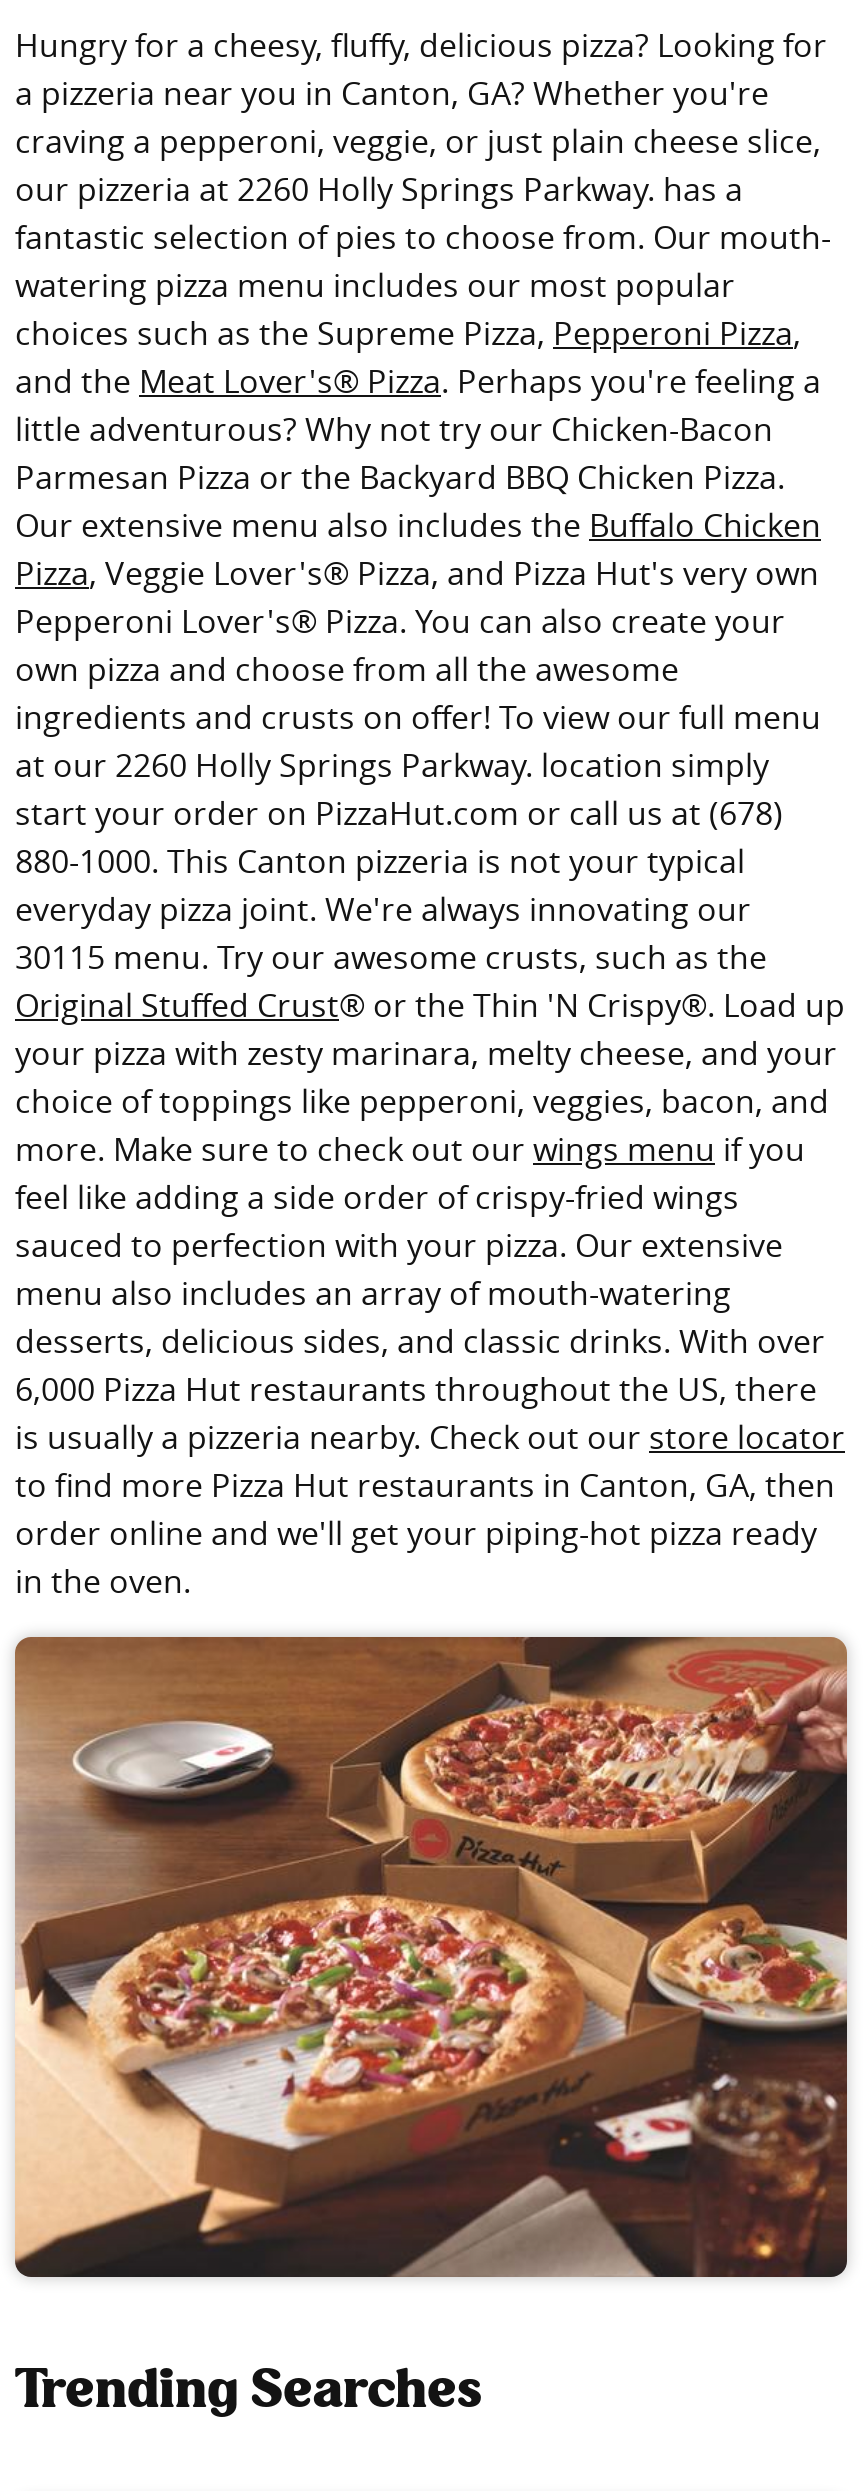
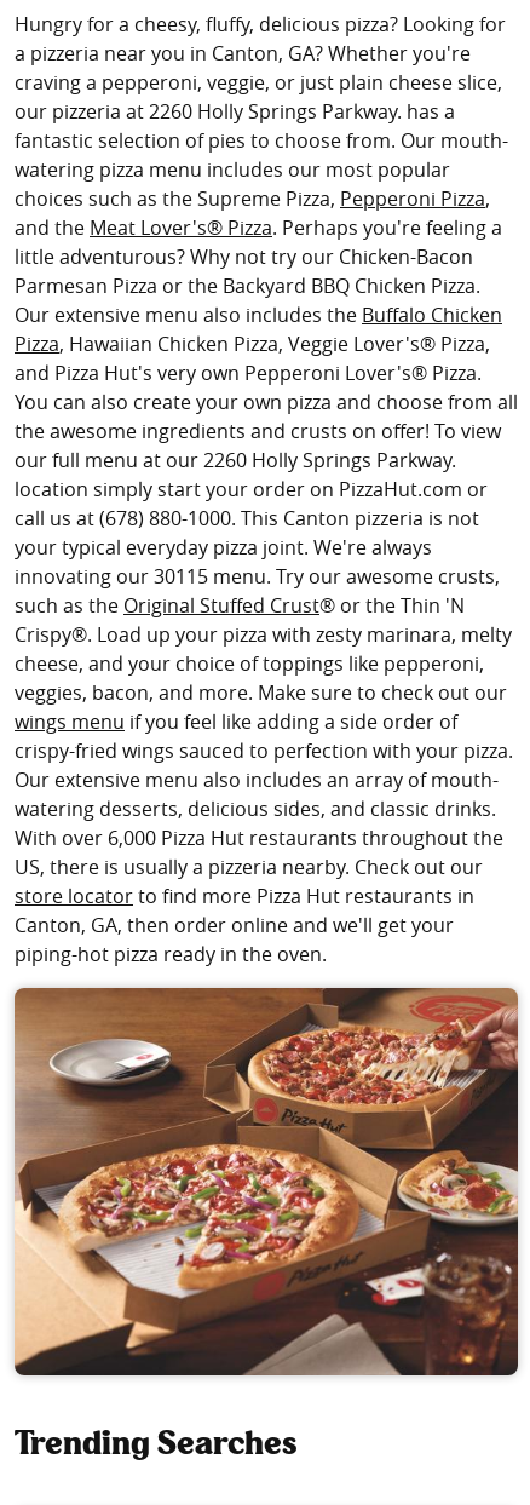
[15,551,845,1603] Pizza, Veggie Lover's® Pizza, and Pizza Hut's very own | Pepperoni Lover's® Pizza. You can also create your | own pizza and choose from all the awesome | ingredients and crusts on offer! To view our full menu | at our 2260 Holly Springs Parkway. location simply | start your order on PizzaHut.com or call us at (678) | 880-1000. This Canton pizzeria is not your typical | everyday pizza joint. We're always innovating our | 30115 menu. Try our awesome crusts, such as the | Original Stuffed Crust® or the Thin 'N Crispy®. Load up | your pizza with zesty marinara, melty cheese, and your | choice of toppings like pepperoni, veggies, bacon, and | more. Make sure to check out our wings menu if you | feel like adding a side order of crispy-fried wings | sauced to perfection with your pizza. Our extensive | menu also includes an array of mouth-watering | desserts, delicious sides, and classic drinks. With over | 6,000 Pizza Hut restaurants throughout the US, there | is usually a pizzeria nearby. Check out our store locator | to find more Pizza Hut restaurants in Canton, GA, then | order online and we'll get your piping-hot pizza ready | in the oven. -> [15,331,518,968] Pizza, Hawaiian Chicken Pizza, Veggie Lover's® Pizza, | and Pizza Hut's very own Pepperoni Lover's® Pizza. | You can also create your own pizza and choose from all | the awesome ingredients and crusts on offer! To view | our full menu at our 2260 Holly Springs Parkway. | location simply start your order on PizzaHut.com or | call us at (678) 880-1000. This Canton pizzeria is not | your typical everyday pizza joint. We're always | innovating our 30115 menu. Try our awesome crusts, | such as the Original Stuffed Crust® or the Thin 'N | Crispy®. Load up your pizza with zesty marinara, melty | cheese, and your choice of toppings like pepperoni, | veggies, bacon, and more. Make sure to check out our | wings menu if you feel like adding a side order of | crispy-fried wings sauced to perfection with your pizza. | Our extensive menu also includes an array of mouth- | watering desserts, delicious sides, and classic drinks. | With over 6,000 Pizza Hut restaurants throughout the | US, there is usually a pizzeria nearby. Check out our | store locator to find more Pizza Hut restaurants in | Canton, GA, then order online and we'll get your | piping-hot pizza ready in the oven.

